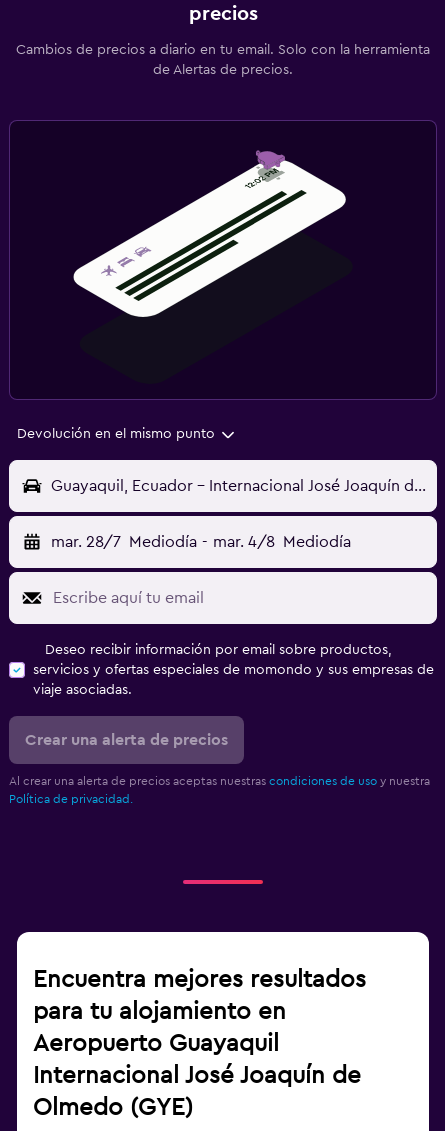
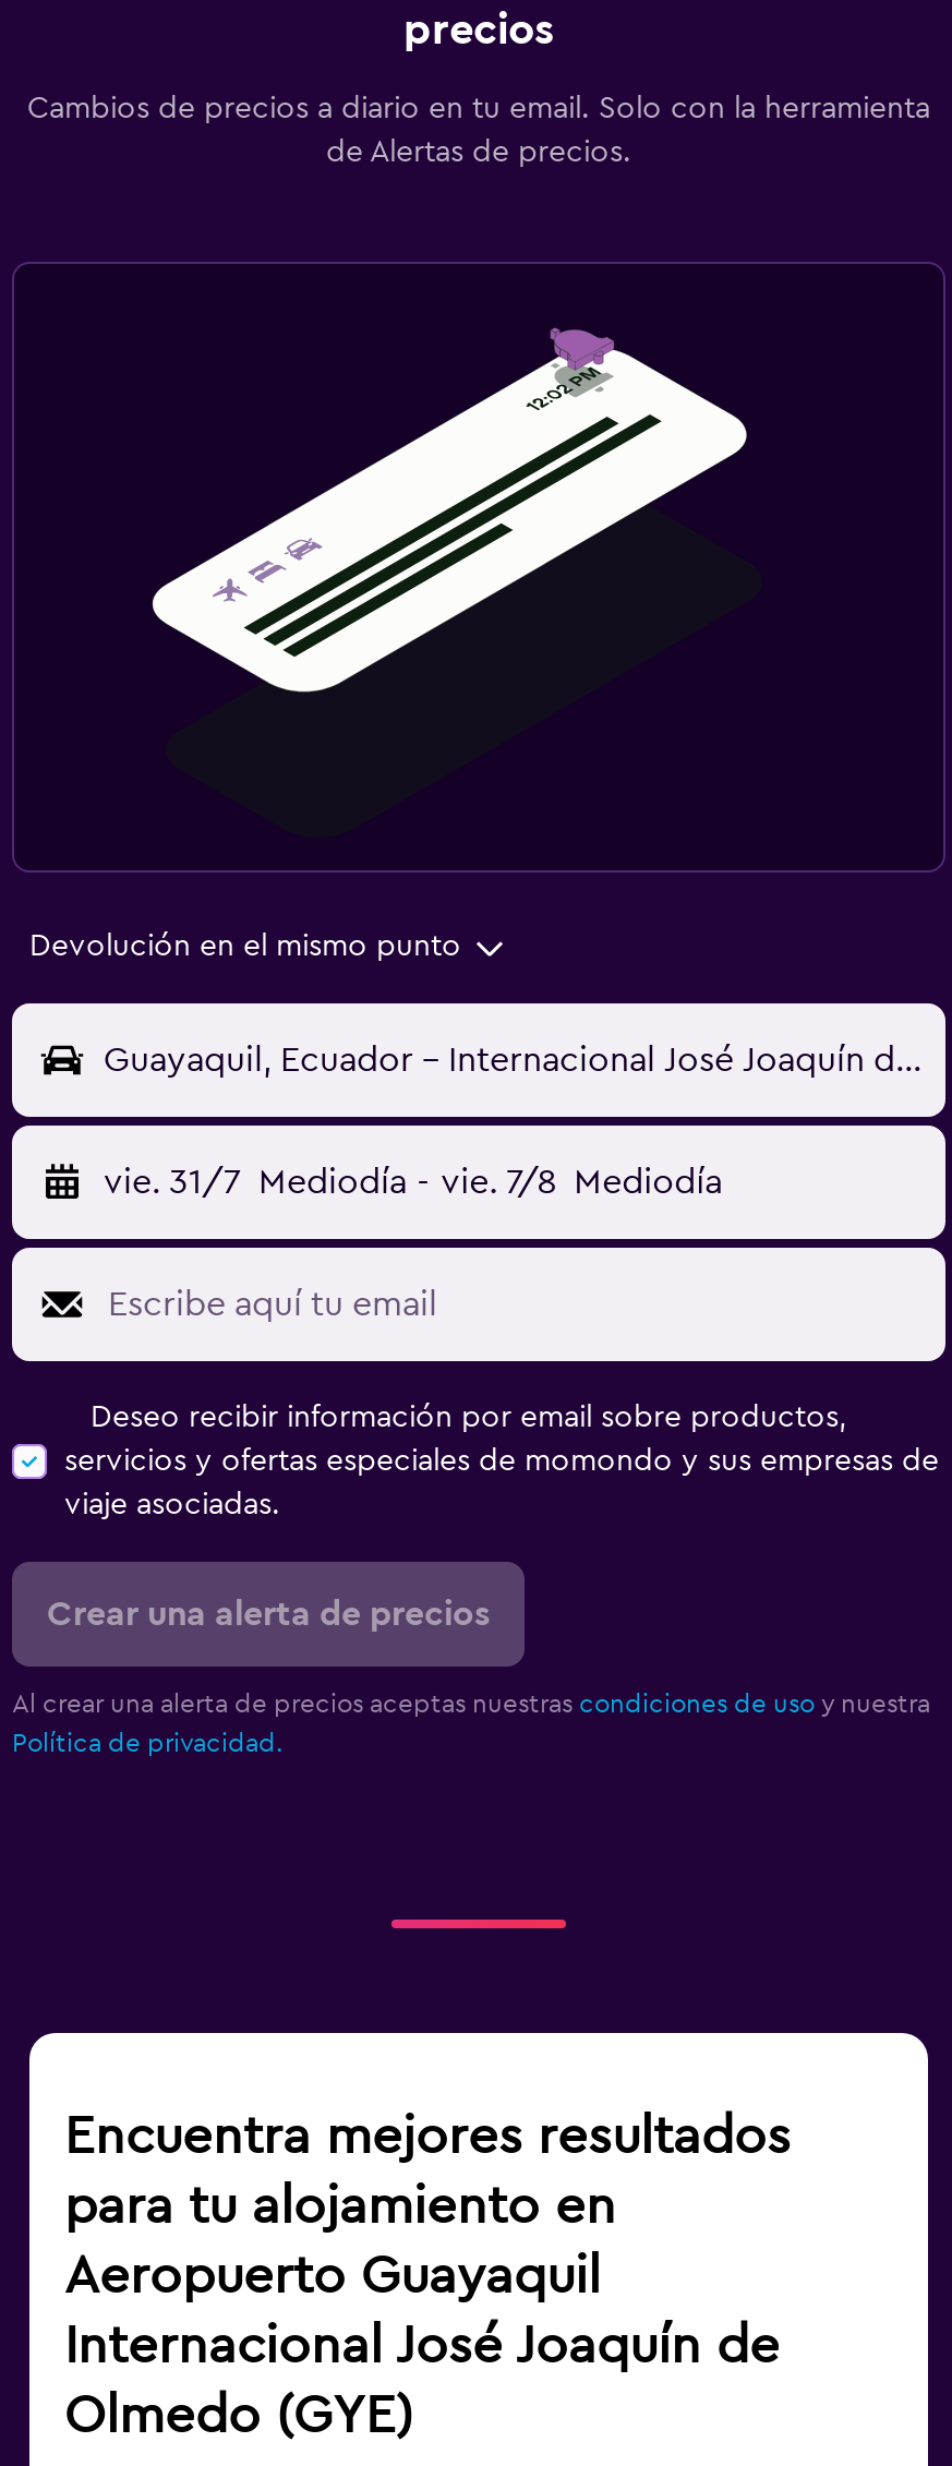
[51,534,351,550] mar. 28/7 Mediodía - mar. 4/8 Mediodía -> [104,1166,722,1201] vie. 31/7 Mediodía - vie. 7/8 Mediodía

